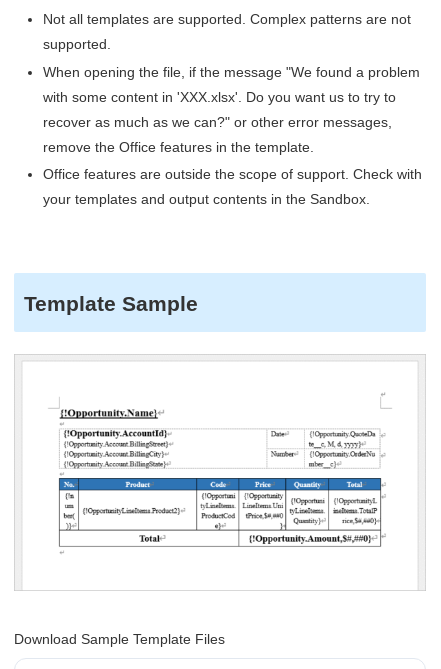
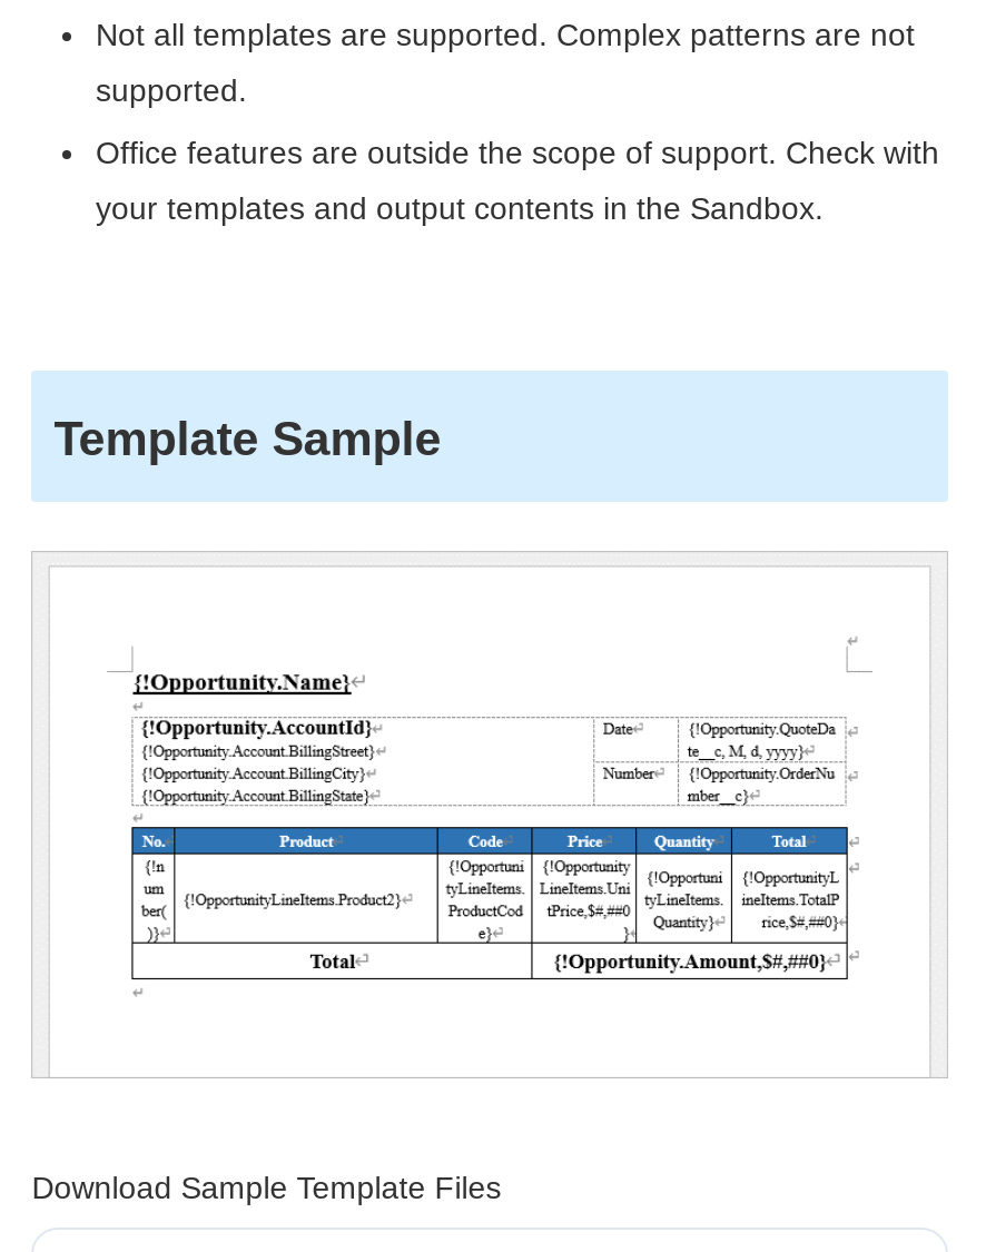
[43,63,420,154] When opening the file, if the message "We found a problem | with some content in 'XXX.xlsx'. Do you want us to try to | recover as much as we can?" or other error messages, | remove the Office features in the template. -> none

